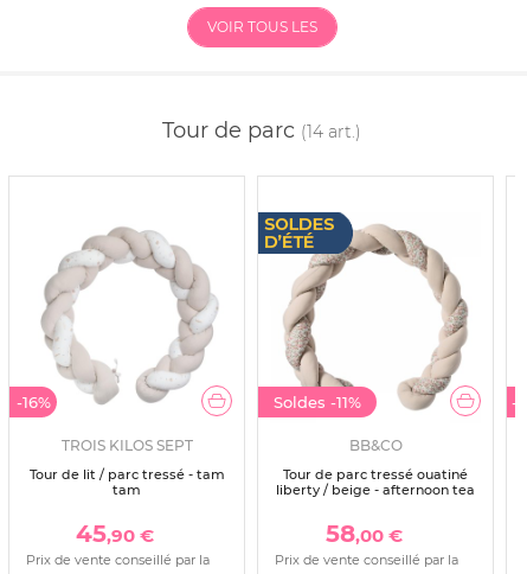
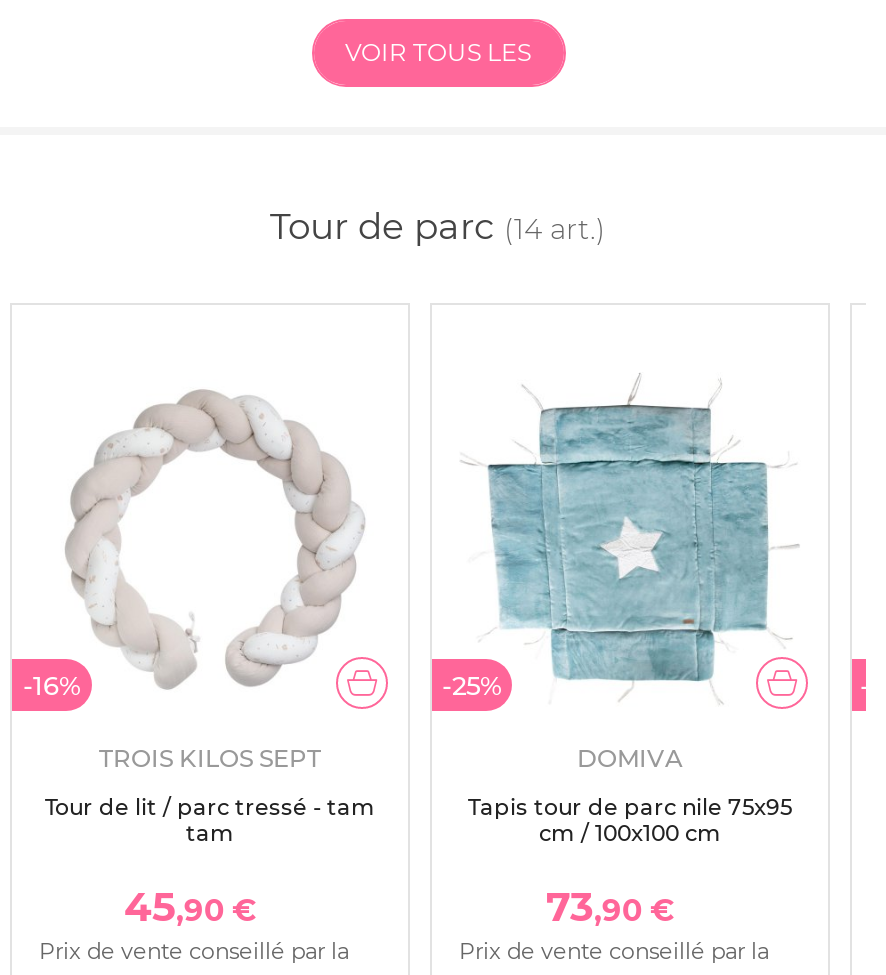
[257,211,469,412] [image] | Soldes -11% -> [432,365,798,701] [image] | -25%
[349,436,402,454] BB&CO -> [577,743,683,773] DOMIVA
[276,466,475,498] Tour de parc tressé ouatiné | liberty / beige - afternoon tea -> [468,793,792,847] Tapis tour de parc nile 75x95 | cm / 100x100 cm
[325,520,402,548] 58,00 € -> [546,884,674,932] 73,90 €

